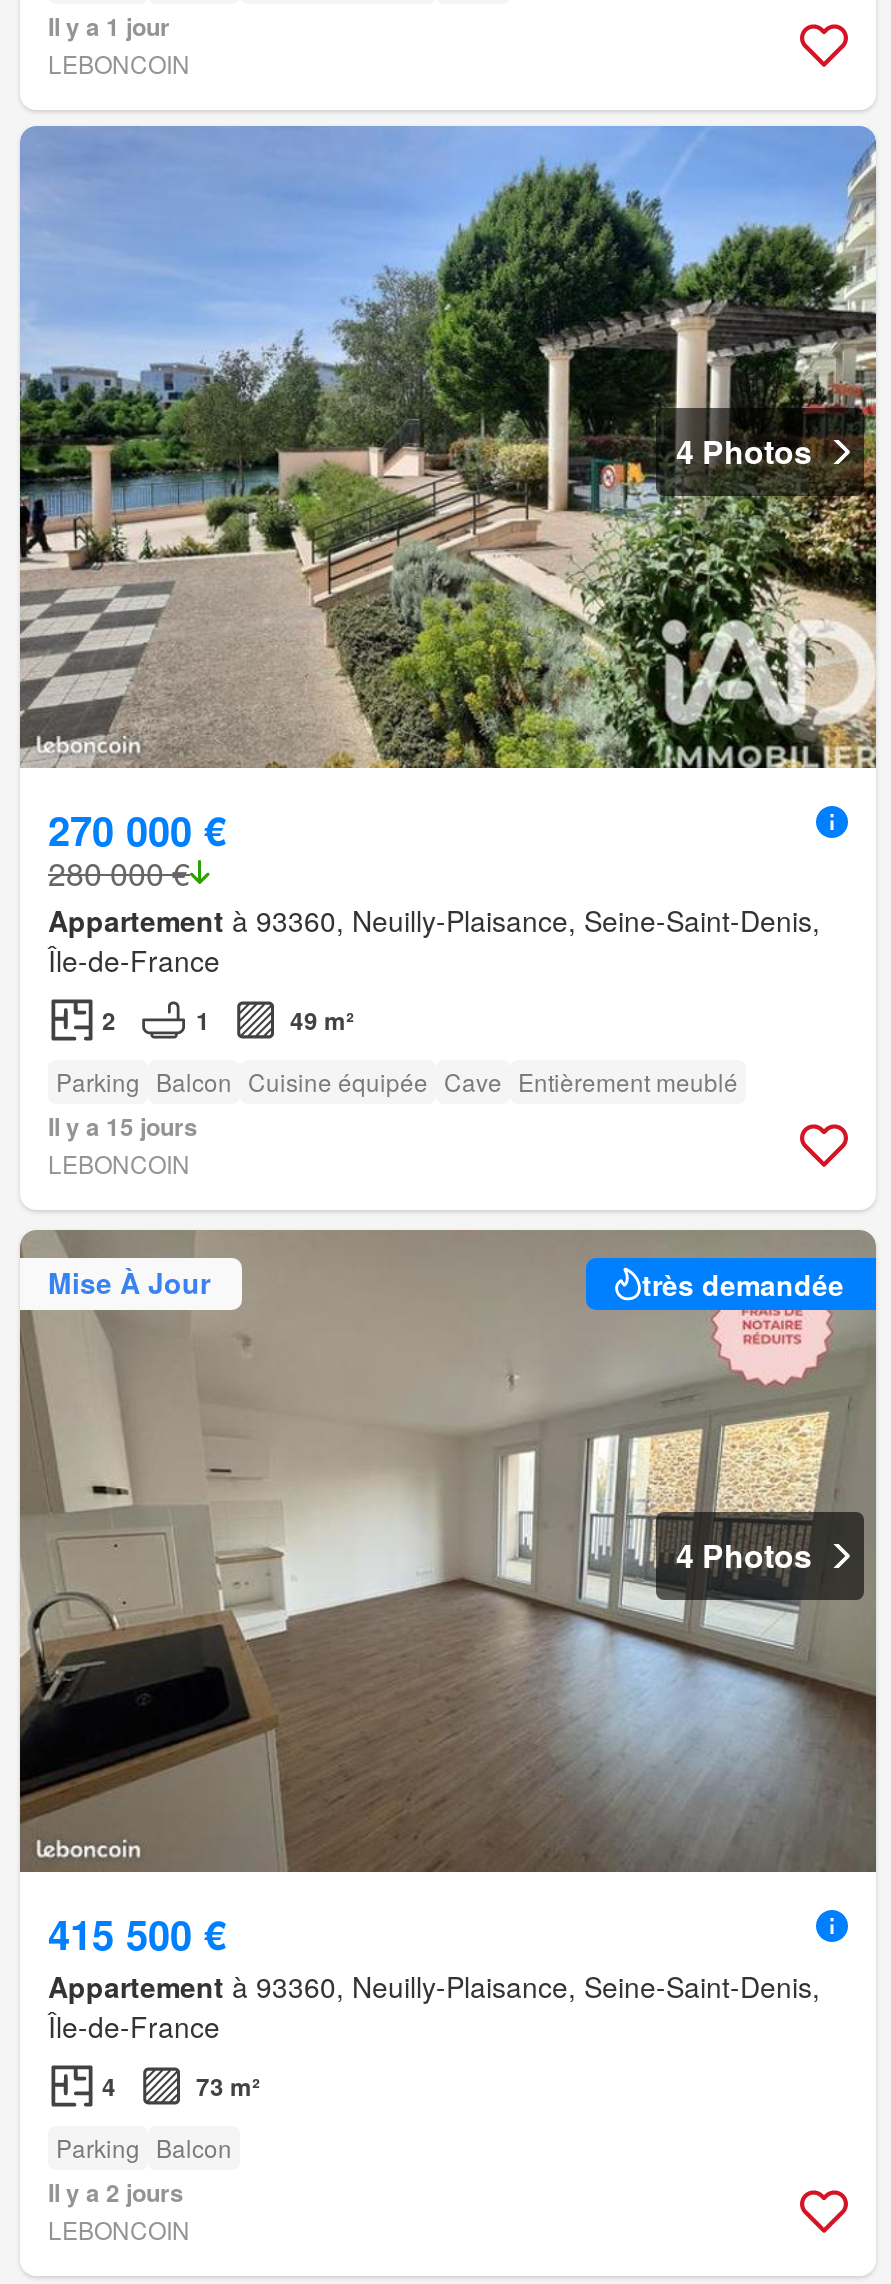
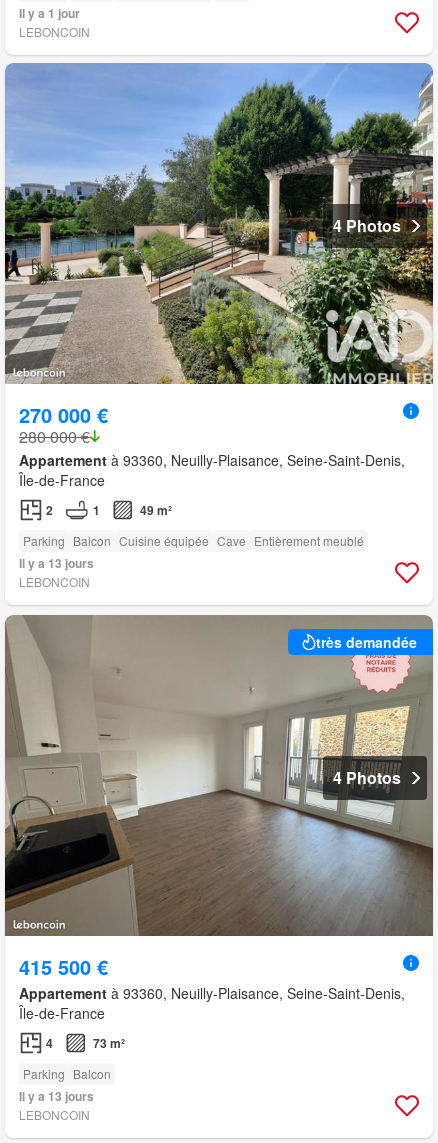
[48,1107,198,1143] Il y a 15 jours -> [19,554,94,572] Il y a 13 jours
[48,1262,210,1302] Mise À Jour -> none
[48,2173,184,2209] Il y a 2 jours -> [19,1087,94,1105] Il y a 13 jours

